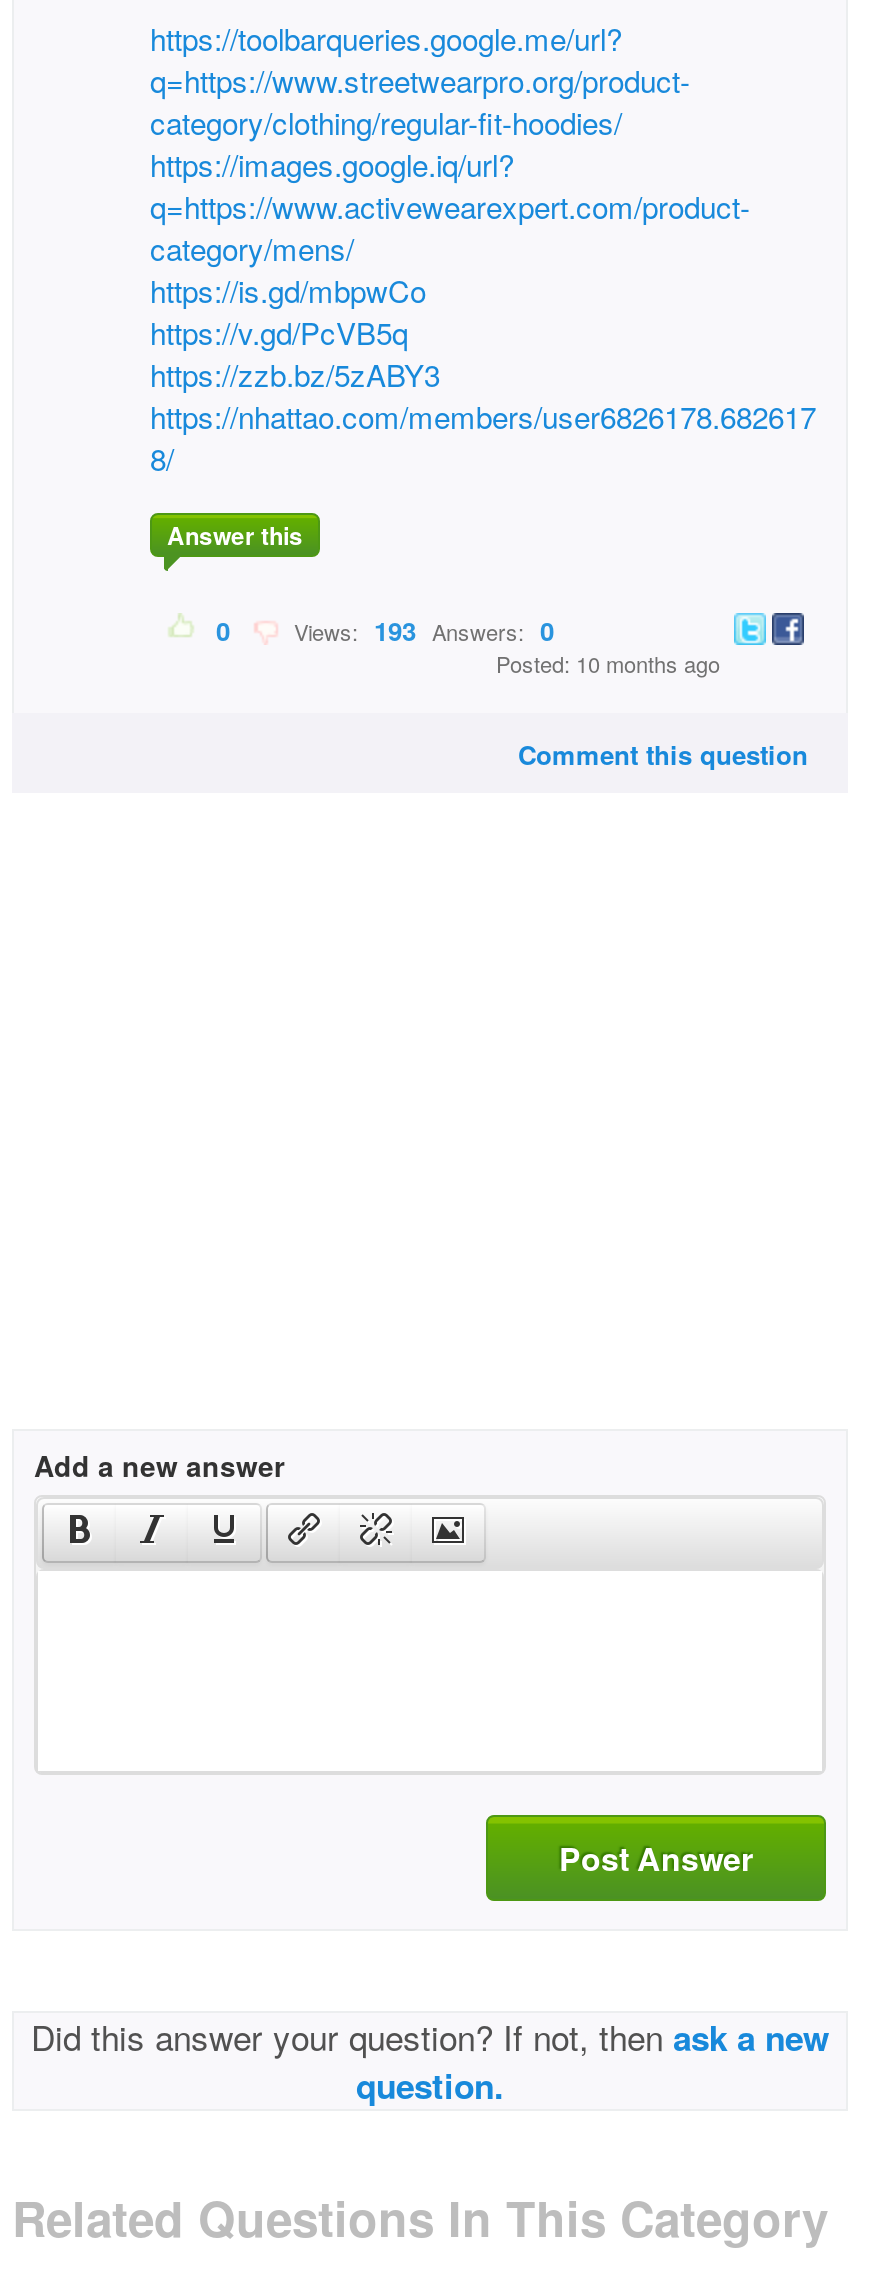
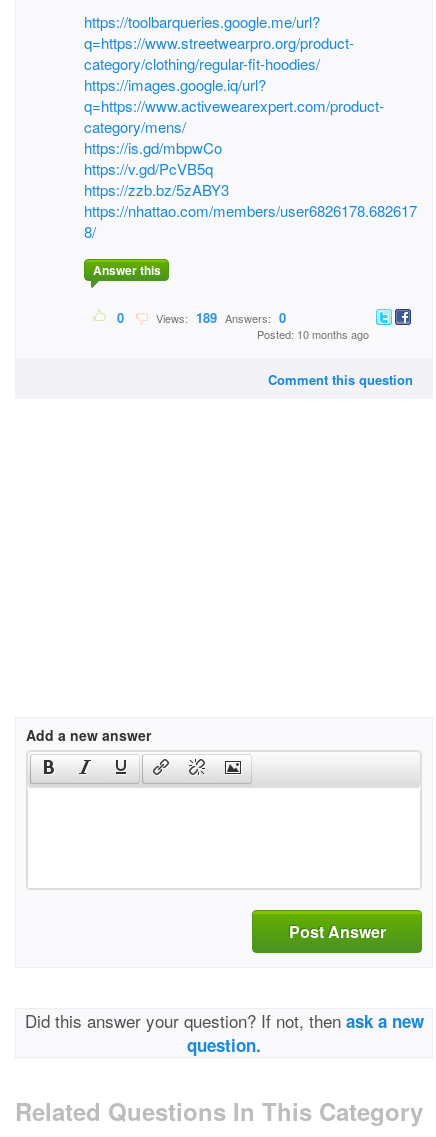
[282,611,554,649] Views: 193 Answers: 0 -> [150,308,286,327] Views: 189 Answers: 0

